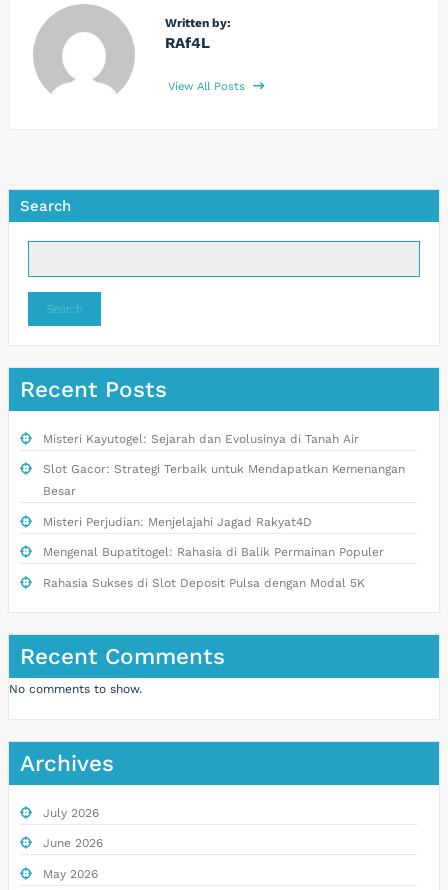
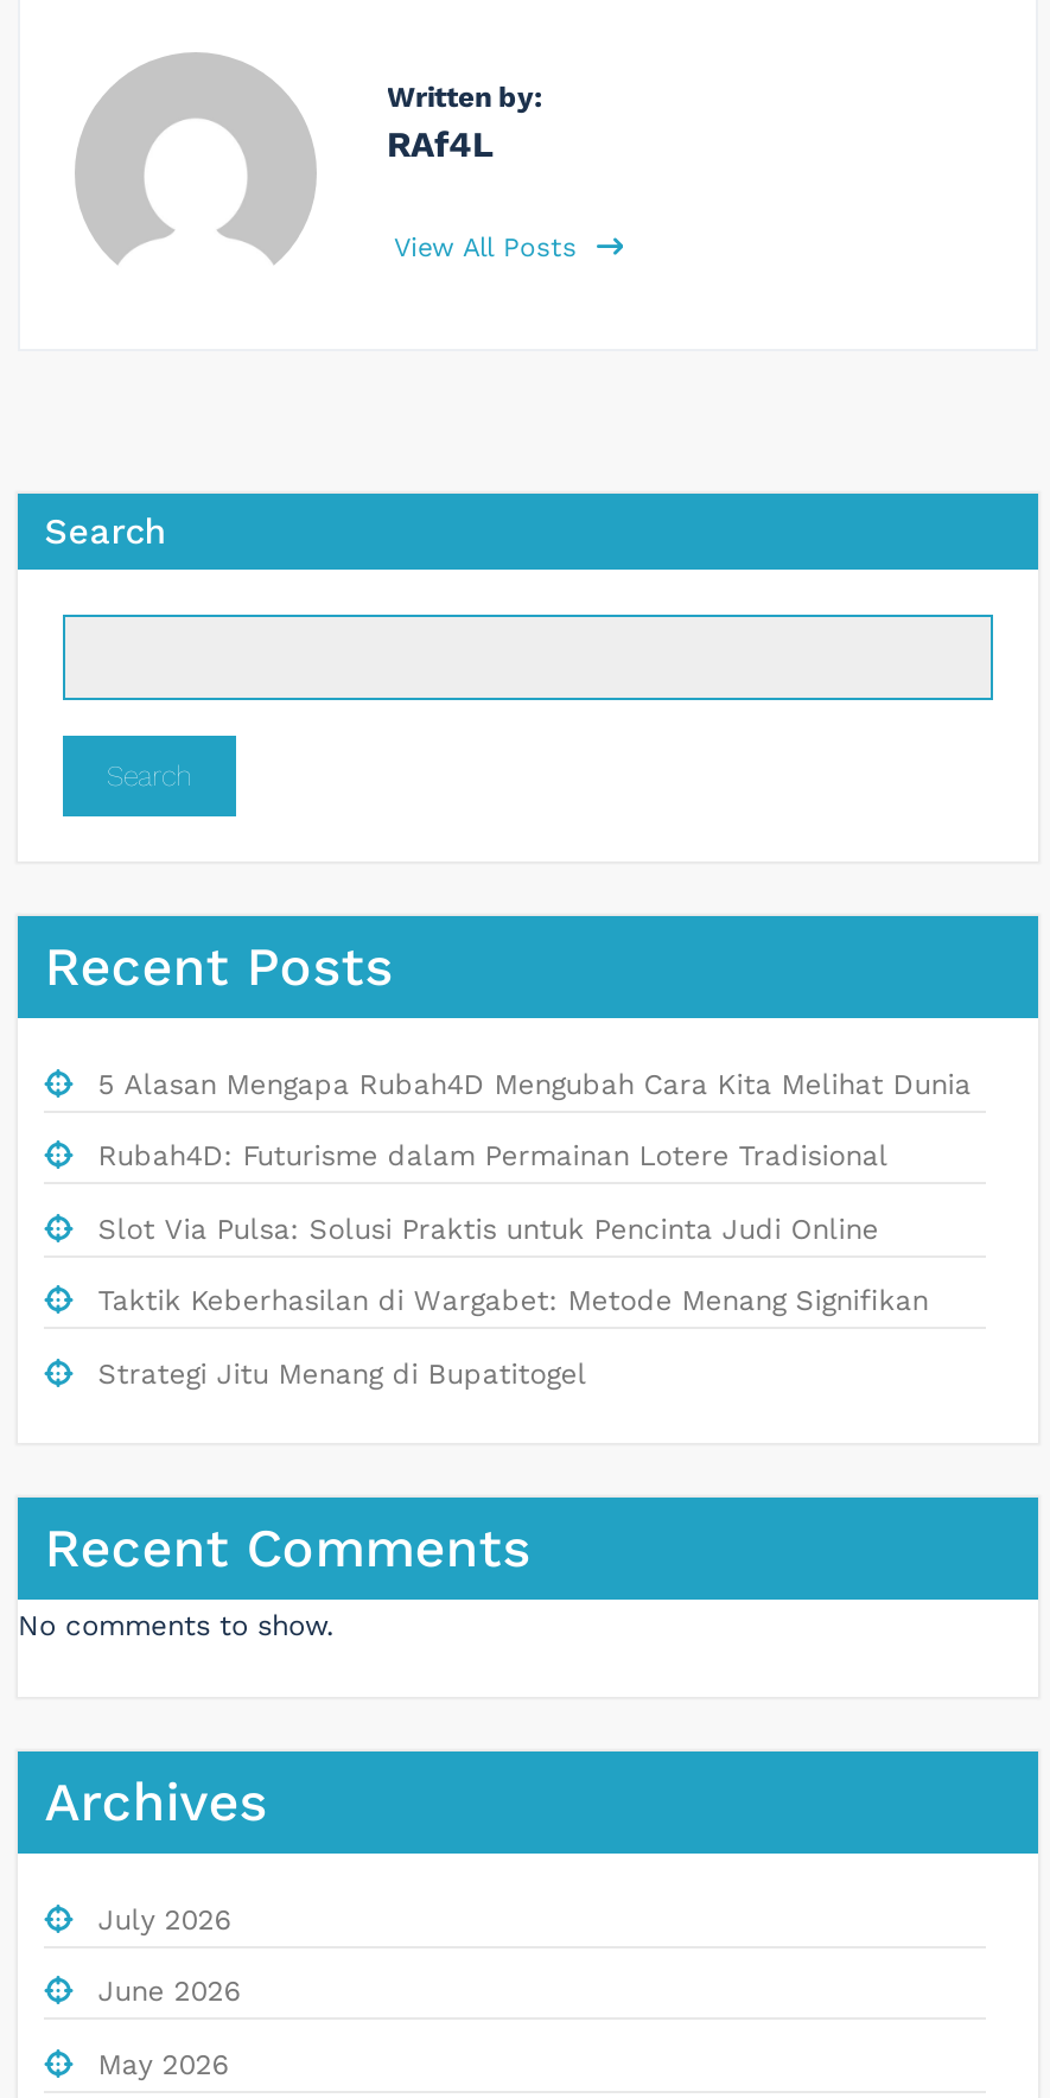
[43,432,405,590] Misteri Kayutogel: Sejarah dan Evolusinya di Tanah Air | Slot Gacor: Strategi Terbaik untuk Mendapatkan Kemenangan | Besar | Misteri Perjudian: Menjelajahi Jagad Rakyat4D | Mengenal Bupatitogel: Rahasia di Balik Permainan Populer | Rahasia Sukses di Slot Deposit Pulsa dengan Modal 5K -> [98,1067,971,1390] 5 Alasan Mengapa Rubah4D Mengubah Cara Kita Melihat Dunia | Rubah4D: Futurisme dalam Permainan Lotere Tradisional | Slot Via Pulsa: Solusi Praktis untuk Pencinta Judi Online | Taktik Keberhasilan di Wargabet: Metode Menang Signifikan | Strategi Jitu Menang di Bupatitogel

